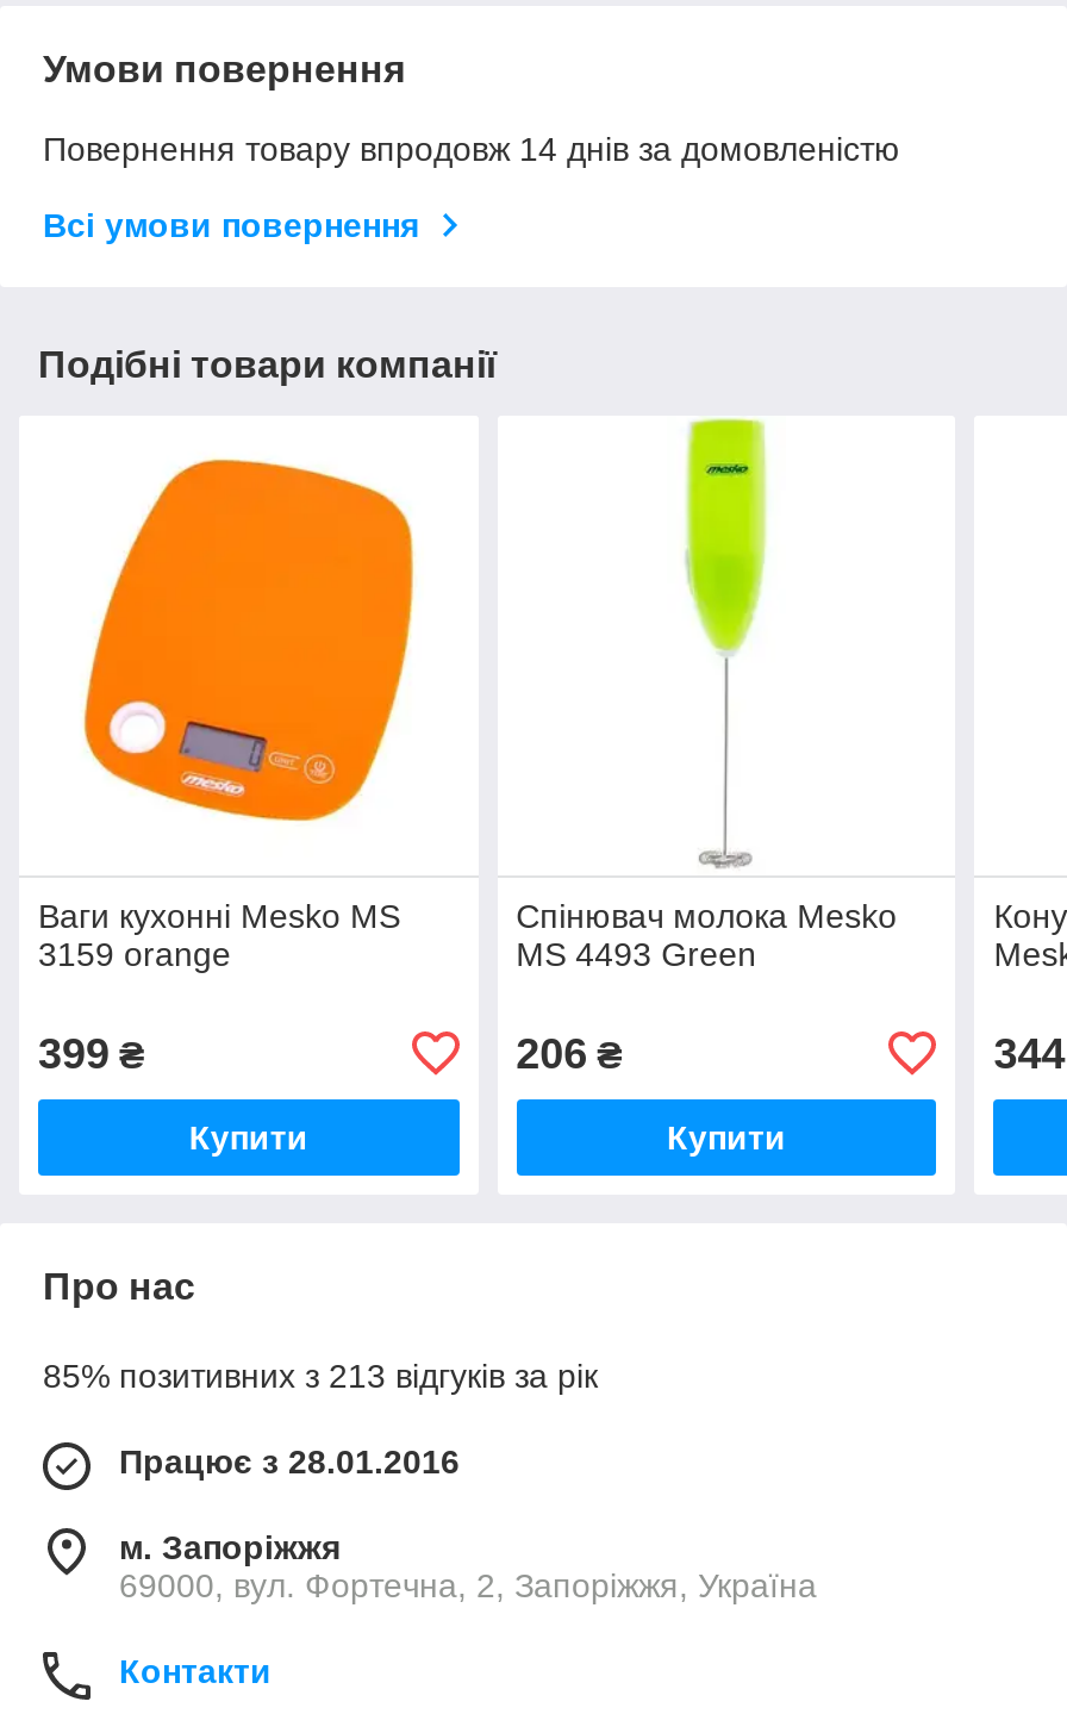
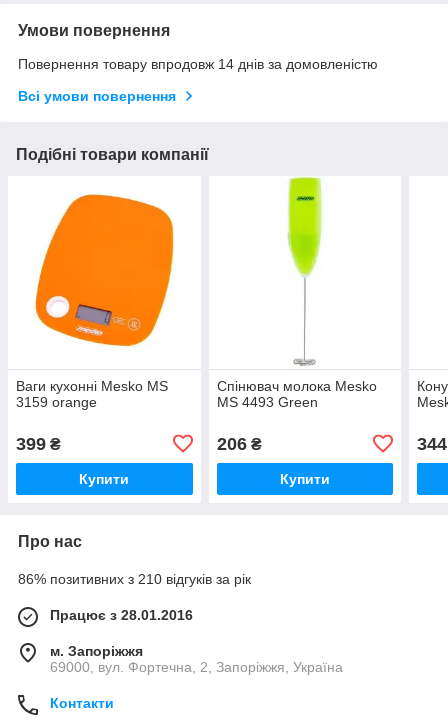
[43,1356,598,1394] 85% позитивних з 213 відгуків за рік -> [18,571,251,587] 86% позитивних з 210 відгуків за рік

